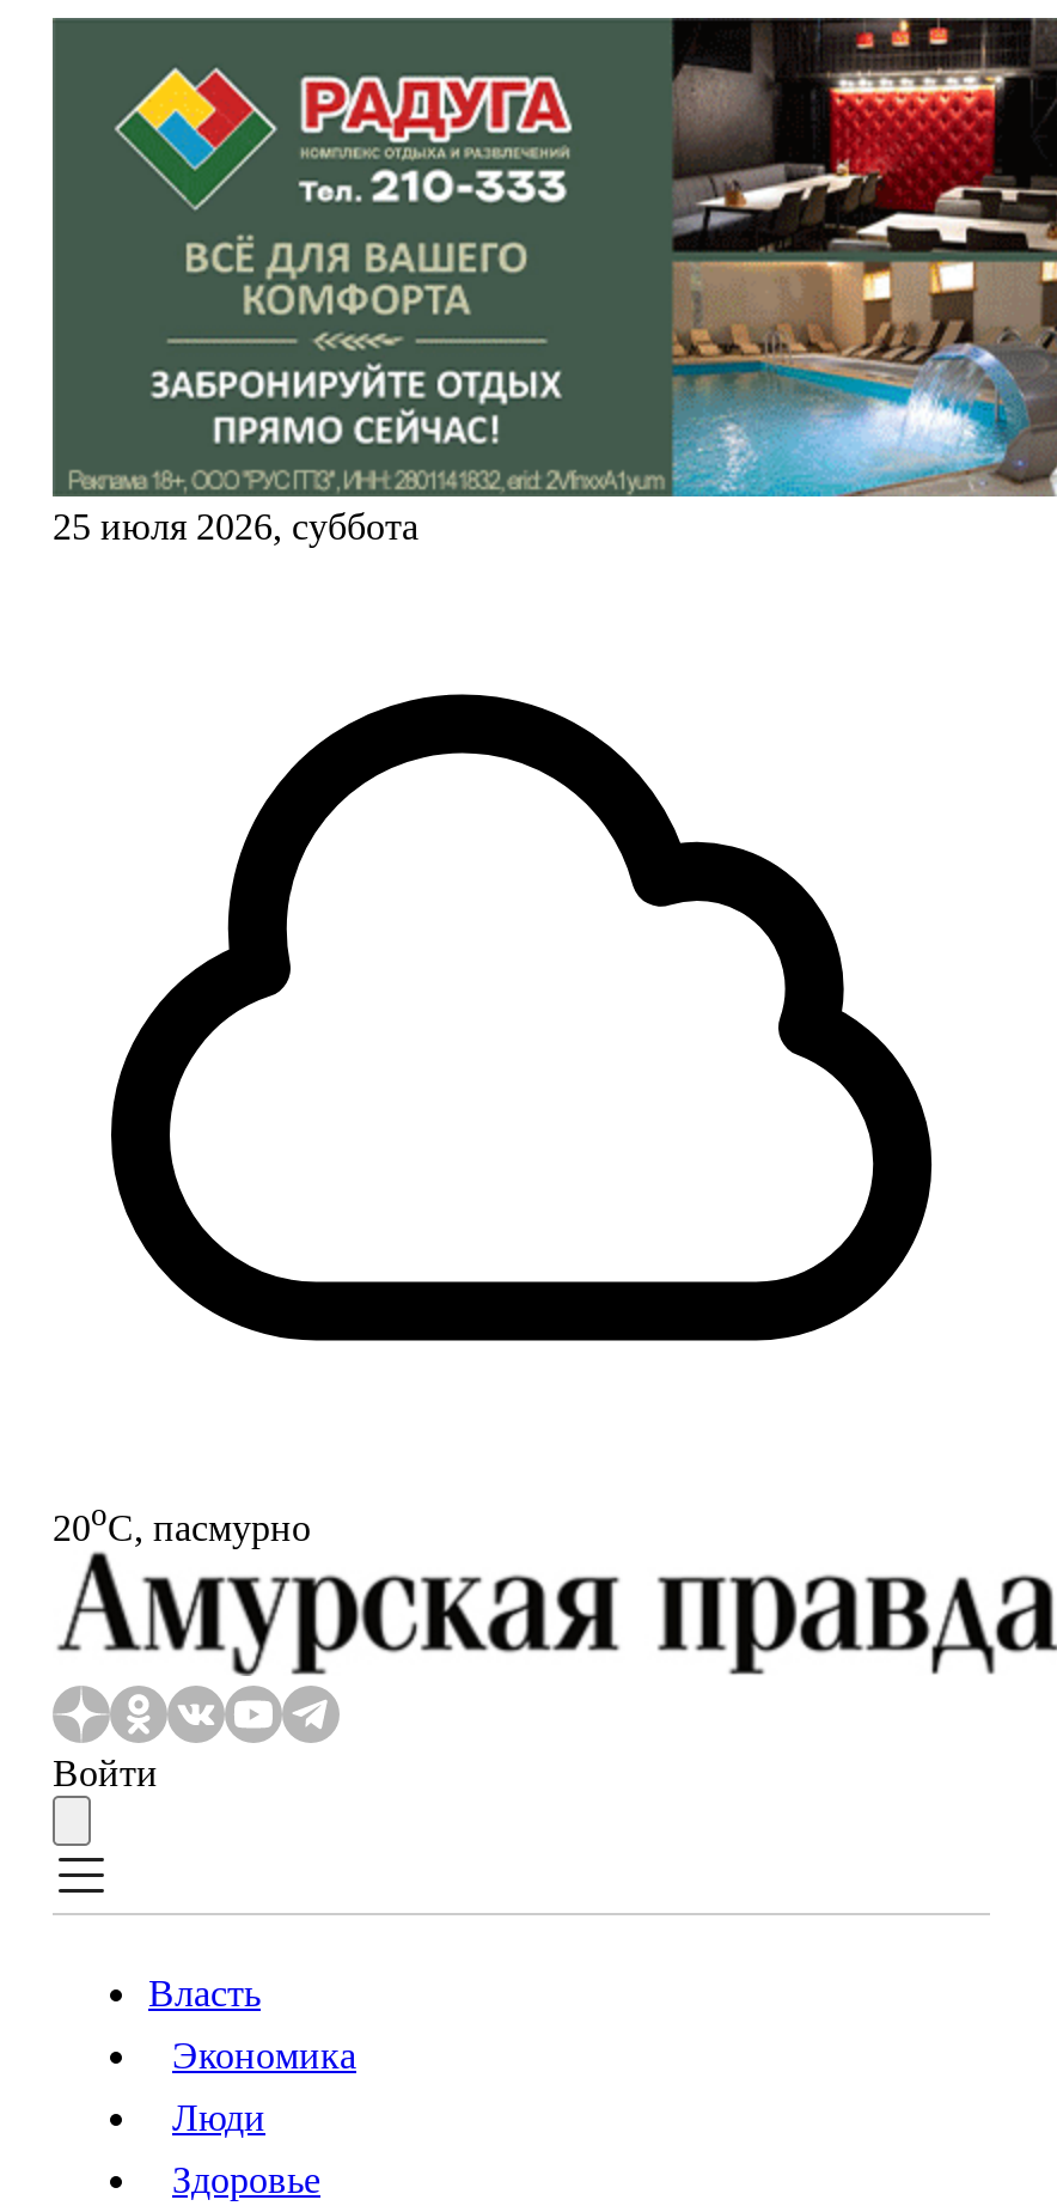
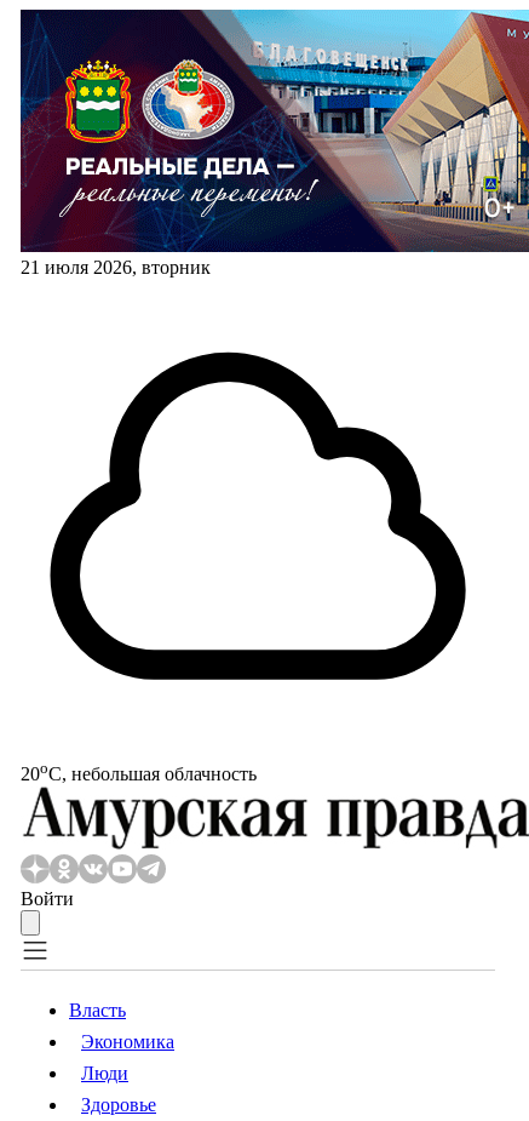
[53,16,1050,547] [image] | 25 июля 2026, суббота -> [21,8,525,278] [image] | 21 июля 2026, вторник
[53,1497,311,1548] 20oС, пасмурно -> [21,759,257,784] 20oС, небольшая облачность

